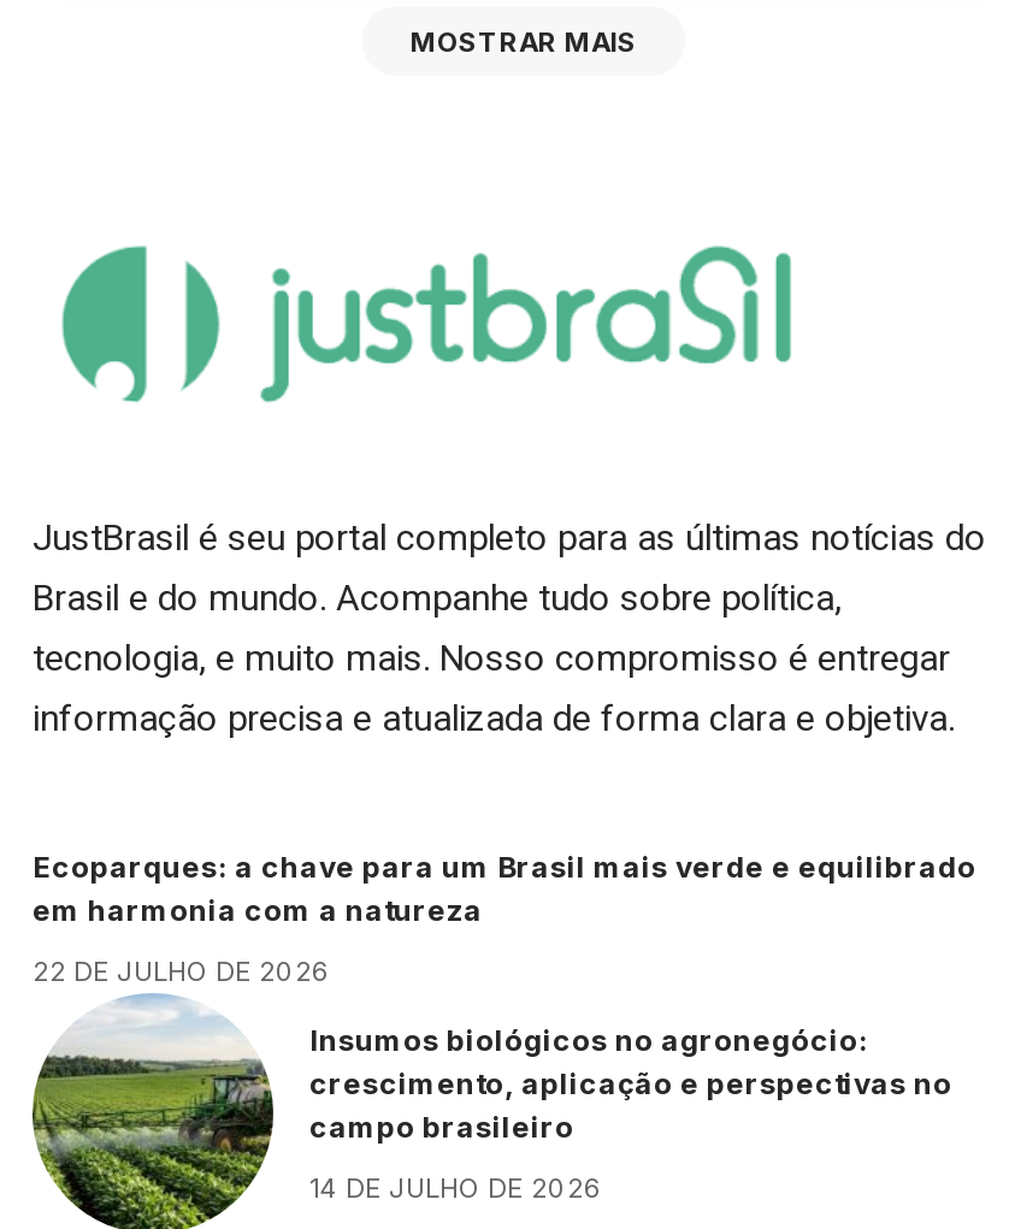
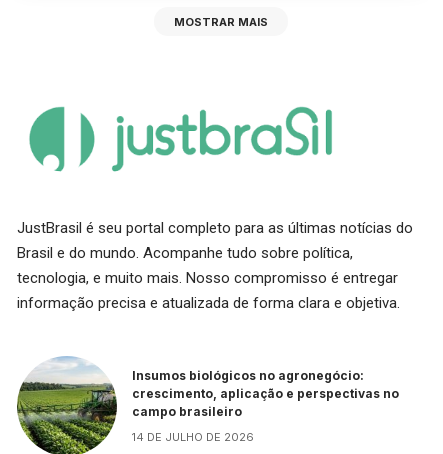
[33,850,976,989] Ecoparques: a chave para um Brasil mais verde e equilibrado | em harmonia com a natureza | 22 DE JULHO DE 2026 -> none

